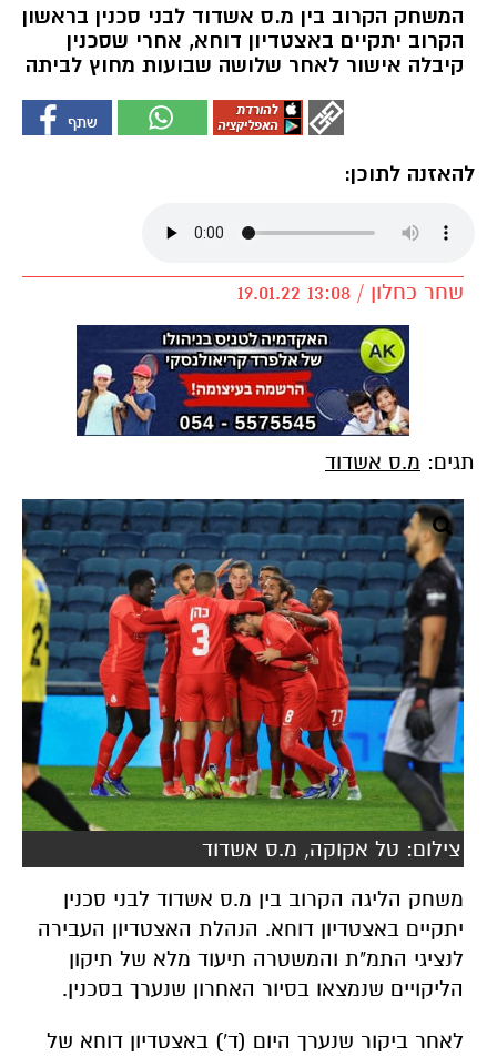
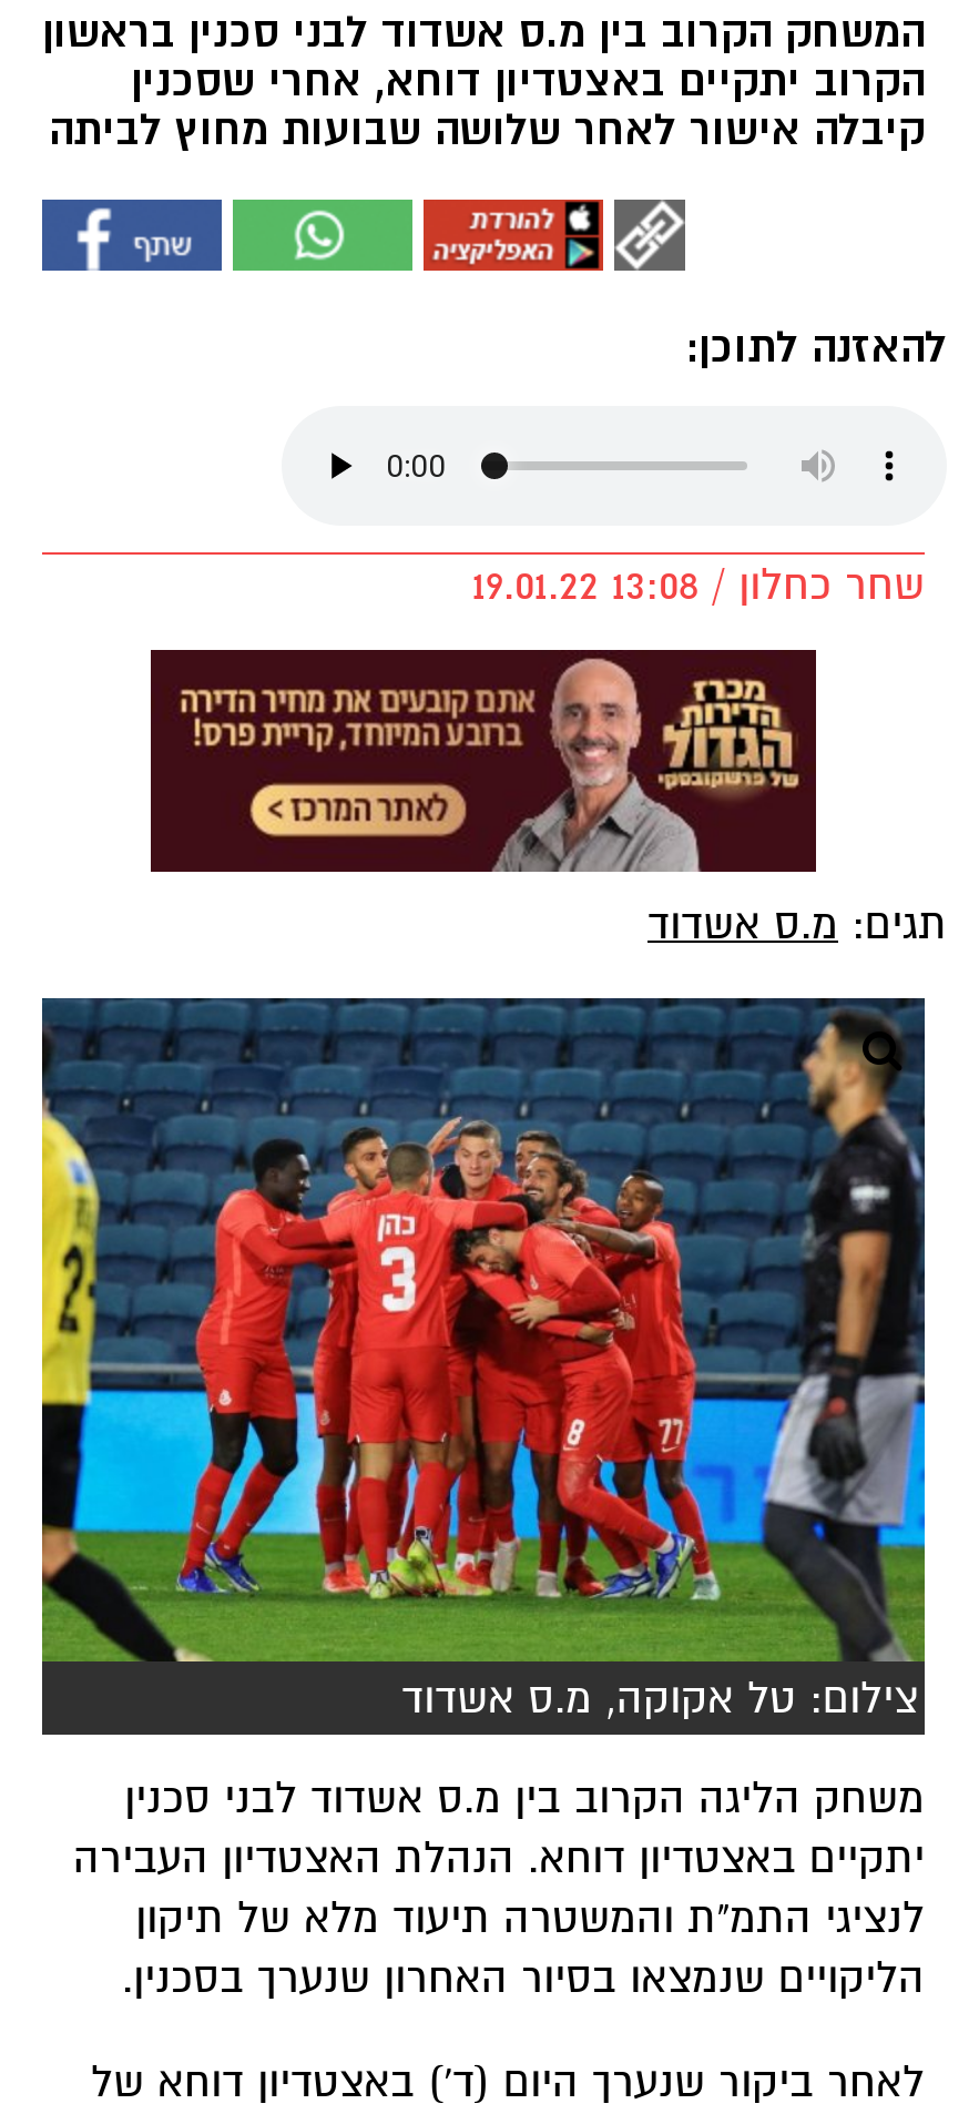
[75,325,410,437] [image] -> [151,650,818,874] [image]

